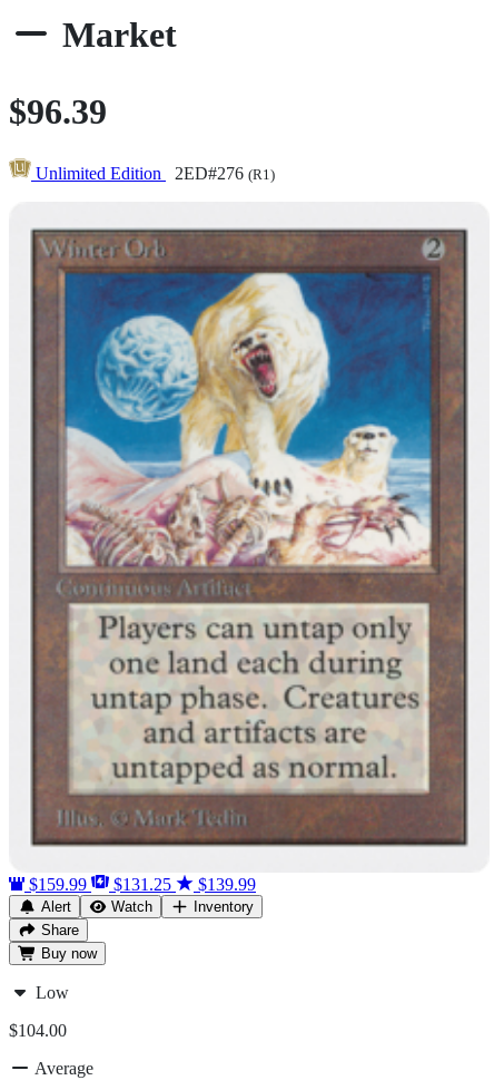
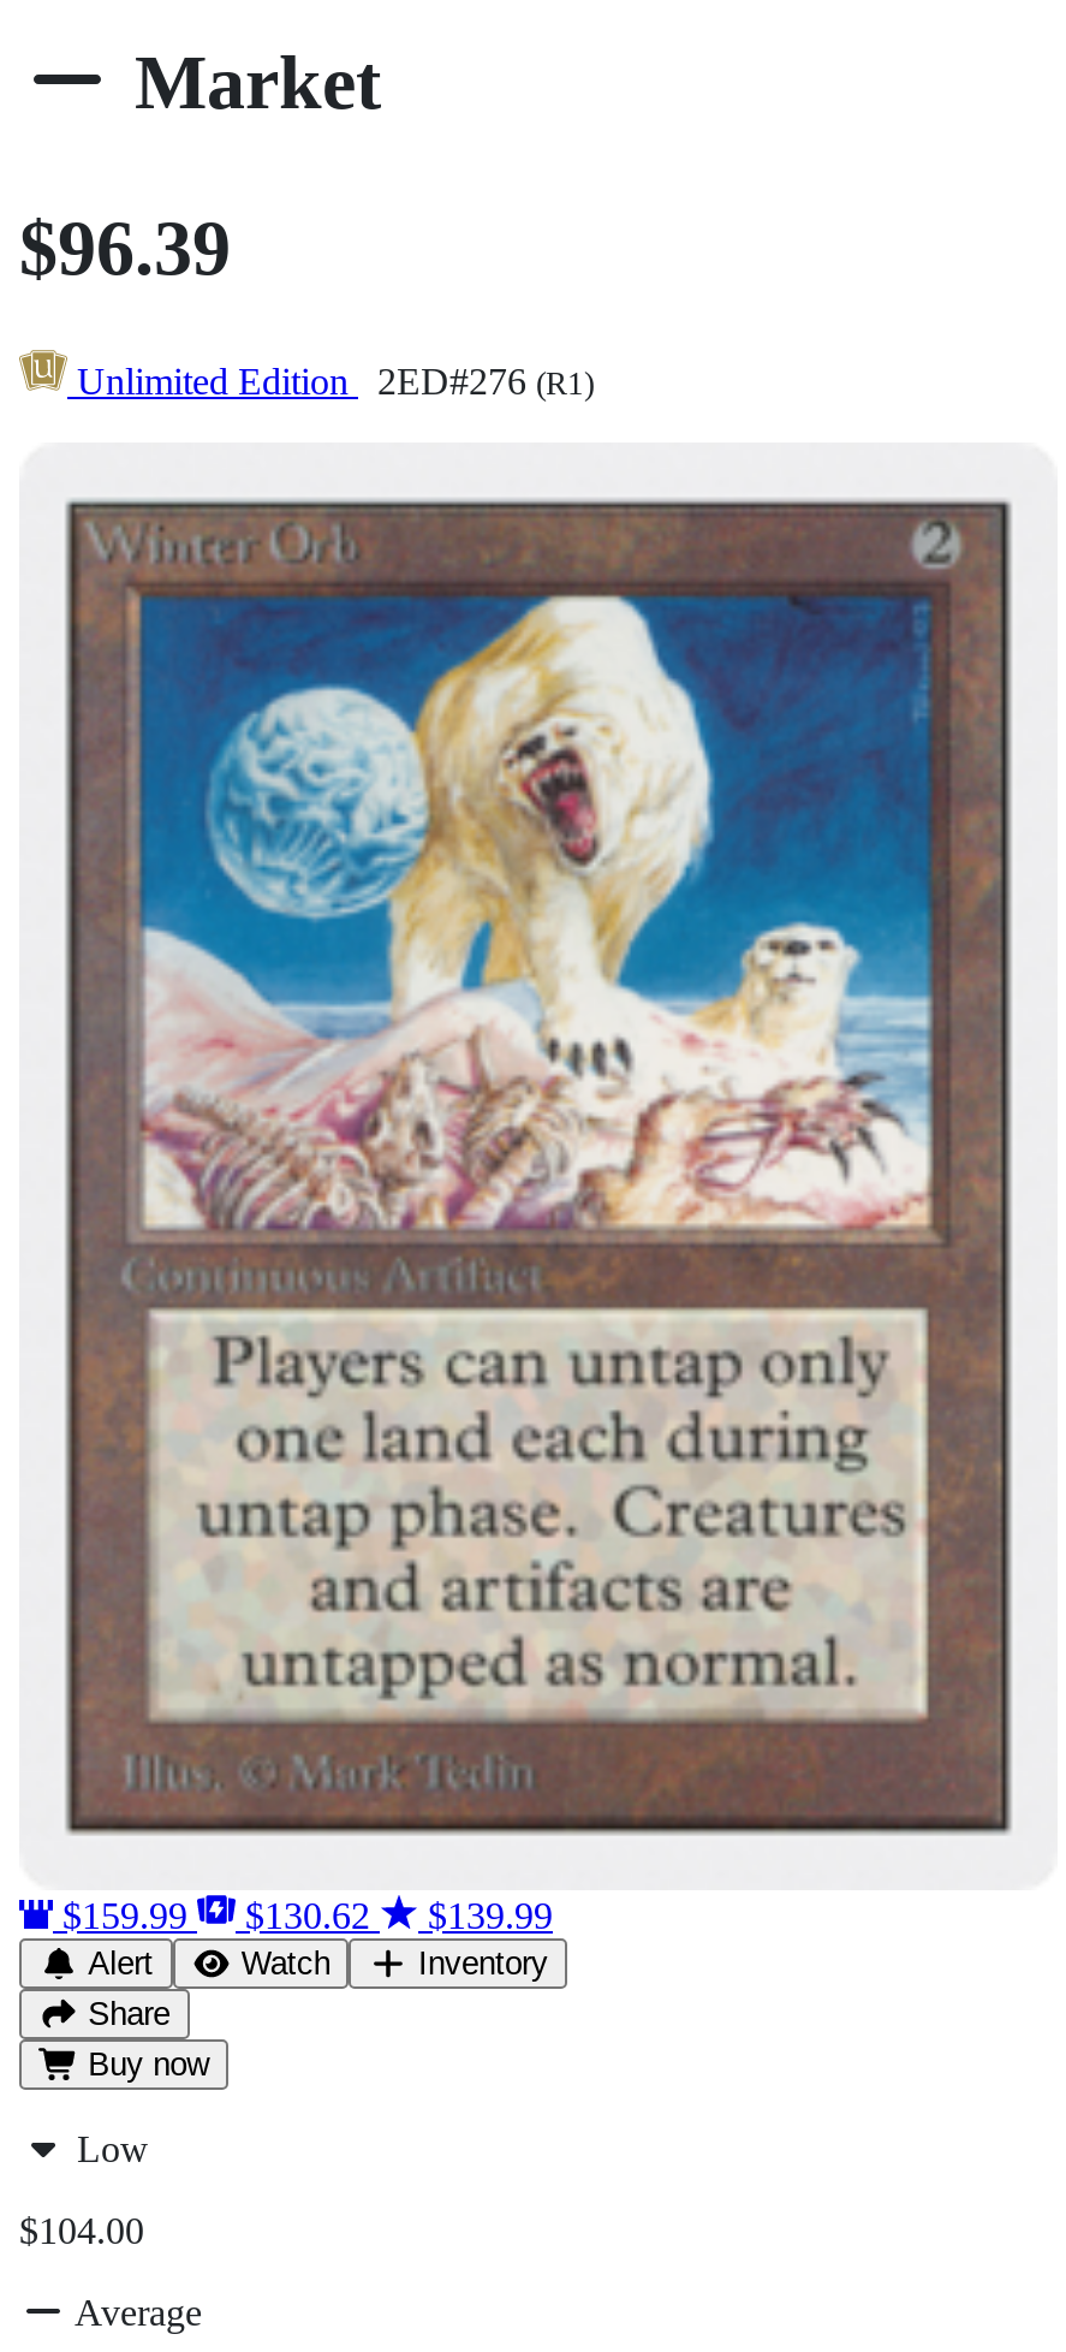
[24,875,256,894] $159.99 $131.25 $139.99 -> [53,1896,553,1937] $159.99 $130.62 $139.99

